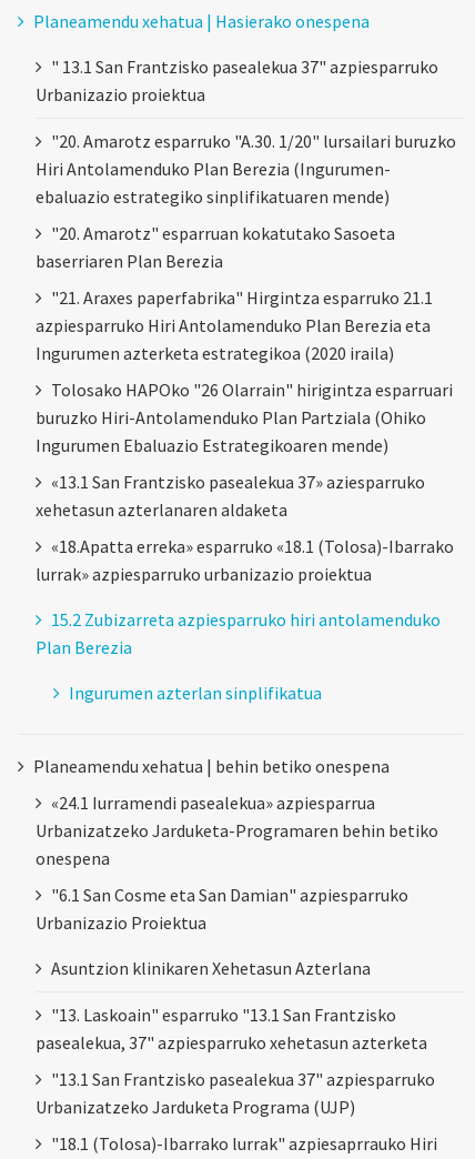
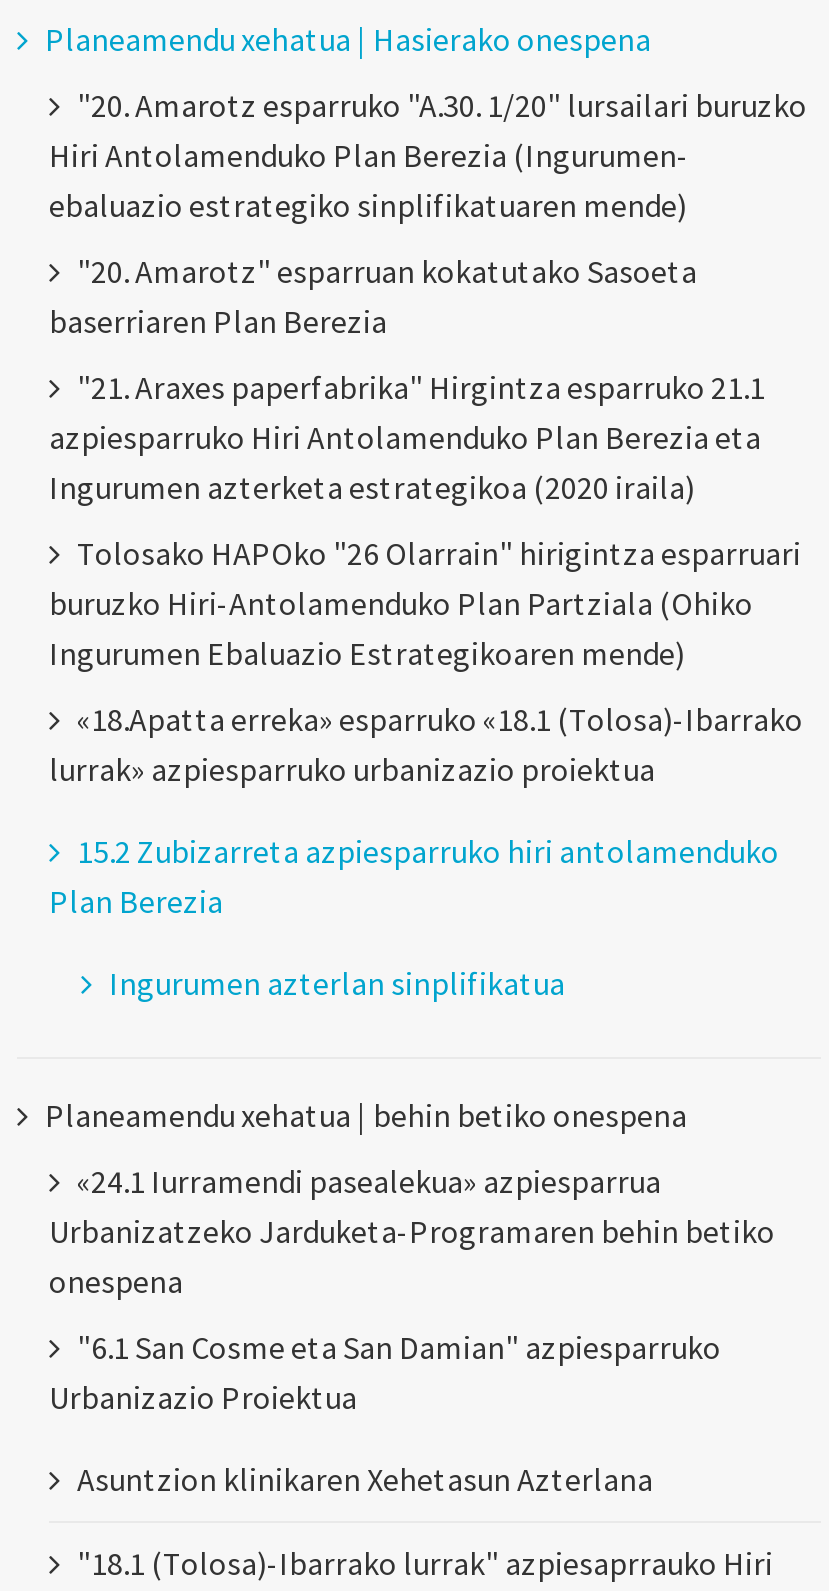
[36,56,438,106] " 13.1 San Frantzisko pasealekua 37" azpiesparruko | Urbanizazio proiektua -> none
[36,471,425,521] «13.1 San Frantzisko pasealekua 37» aziesparruko | xehetasun azterlanaren aldaketa -> none
[36,1004,435,1118] "13. Laskoain" esparruko "13.1 San Frantzisko | pasealekua, 37" azpiesparruko xehetasun azterketa | "13.1 San Frantzisko pasealekua 37" azpiesparruko | Urbanizatzeko Jarduketa Programa (UJP) -> none

